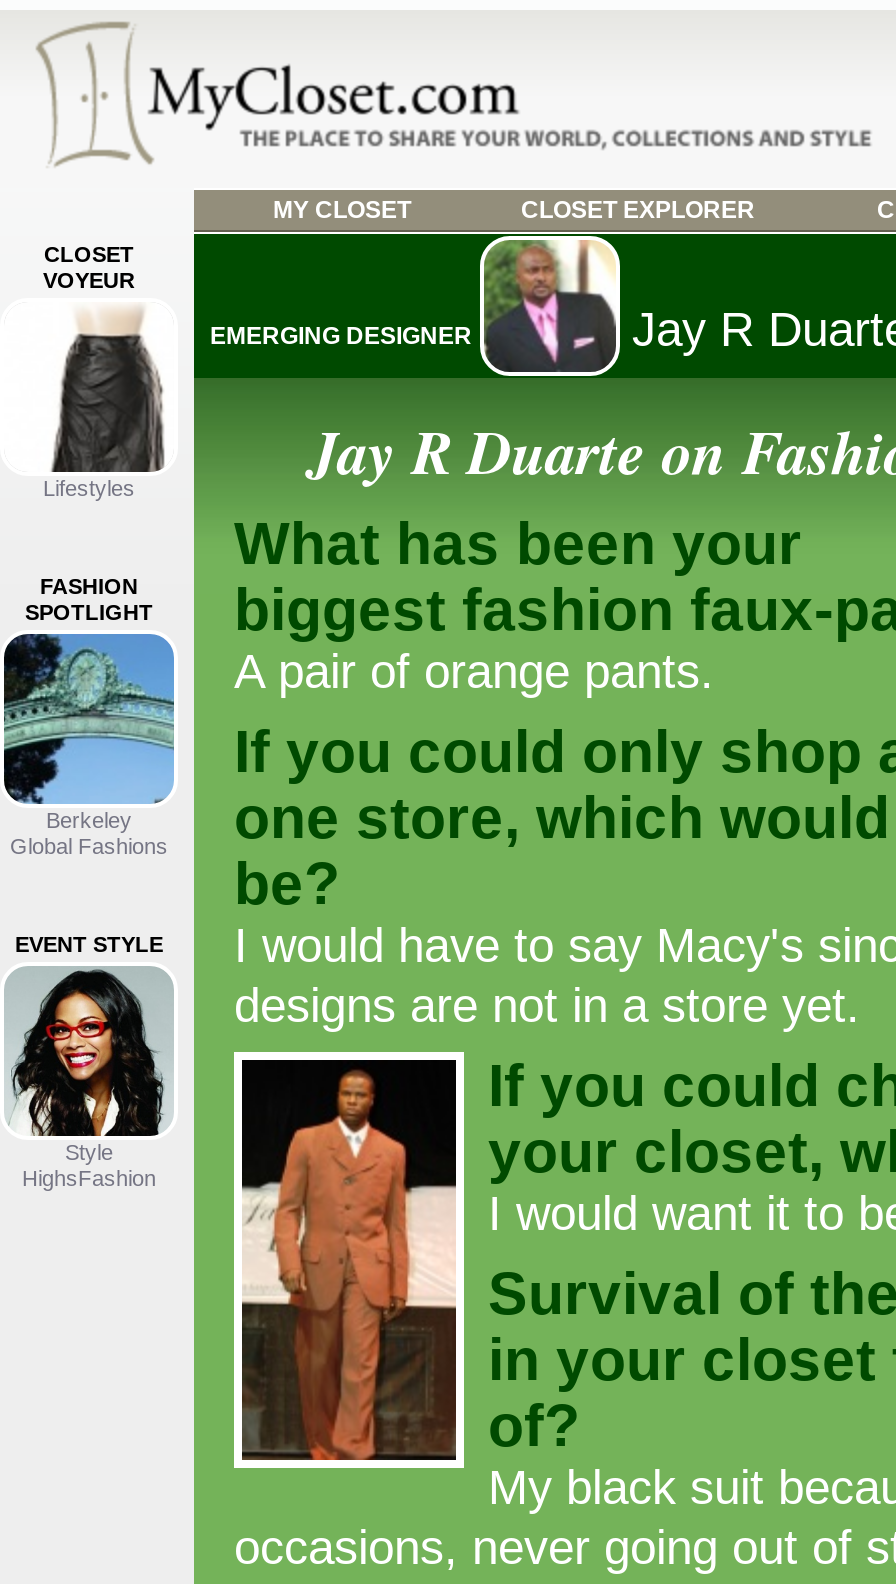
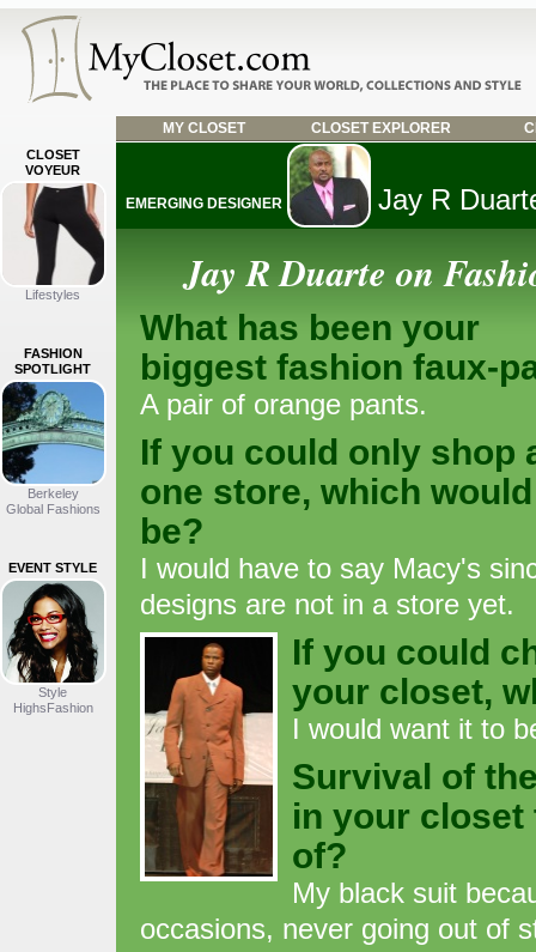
[40,302,174,474] [image] -> [22,182,105,285] [image]

